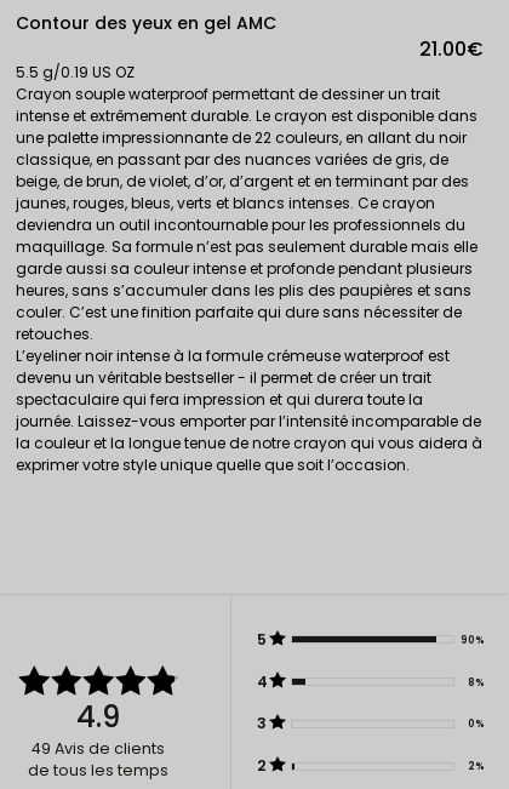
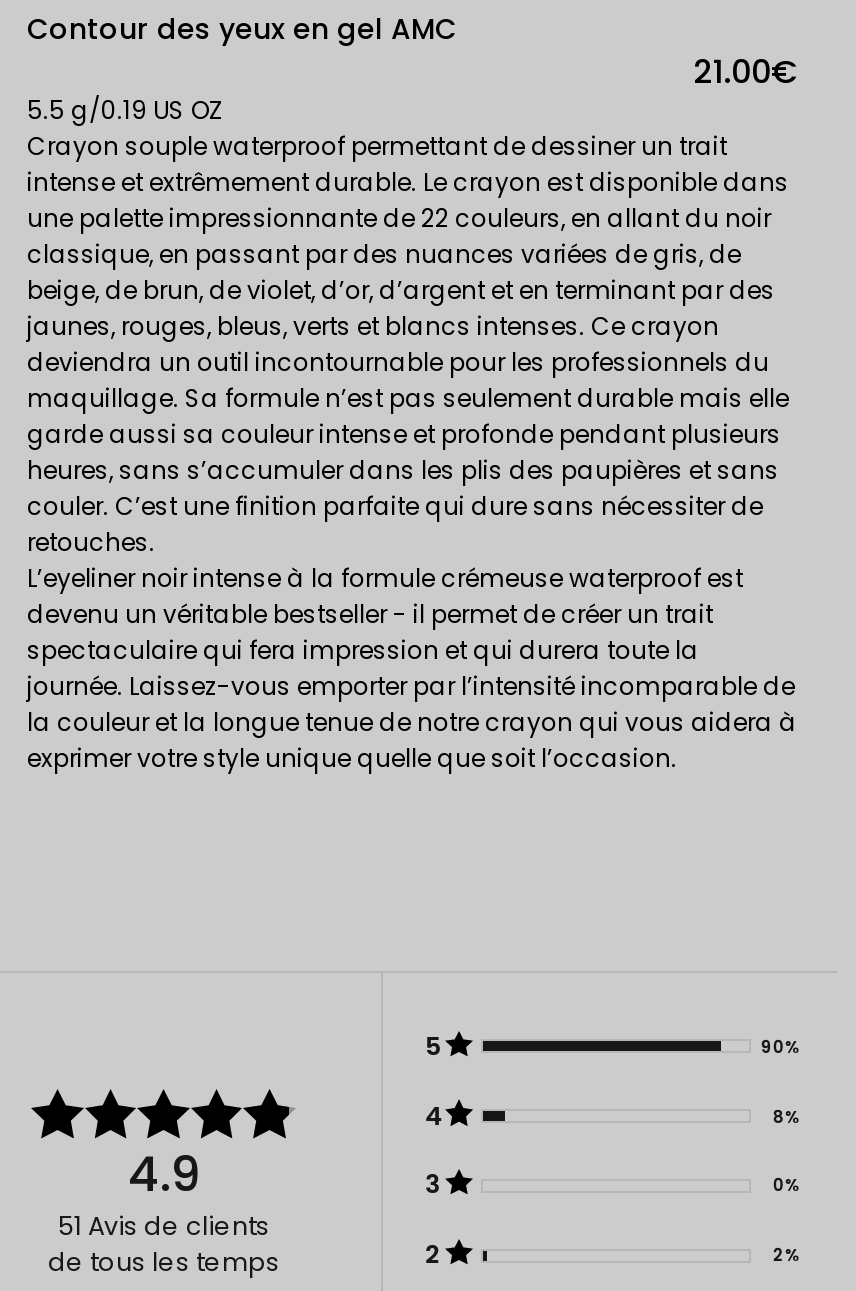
[32,739,165,759] 49 Avis de clients -> [58,1210,270,1244] 51 Avis de clients

